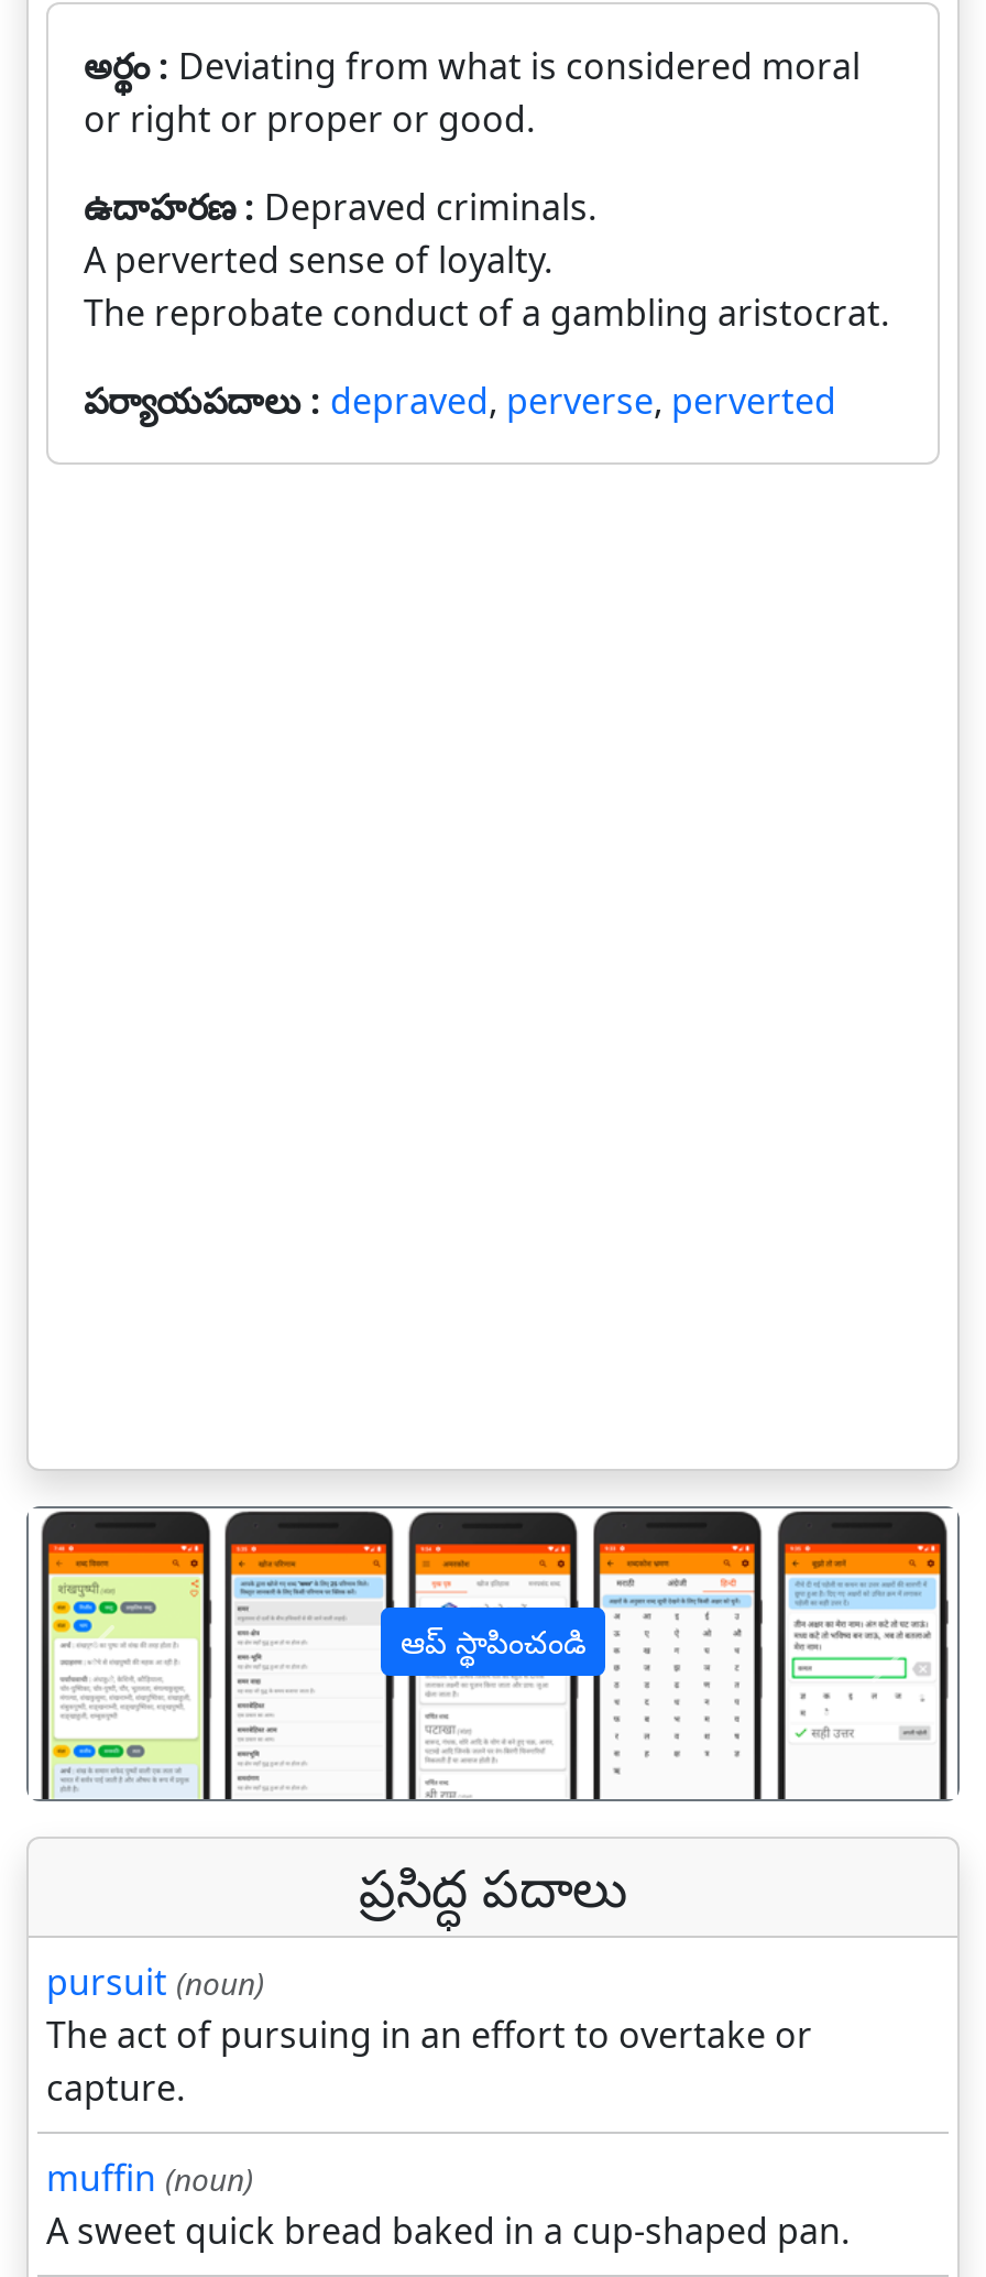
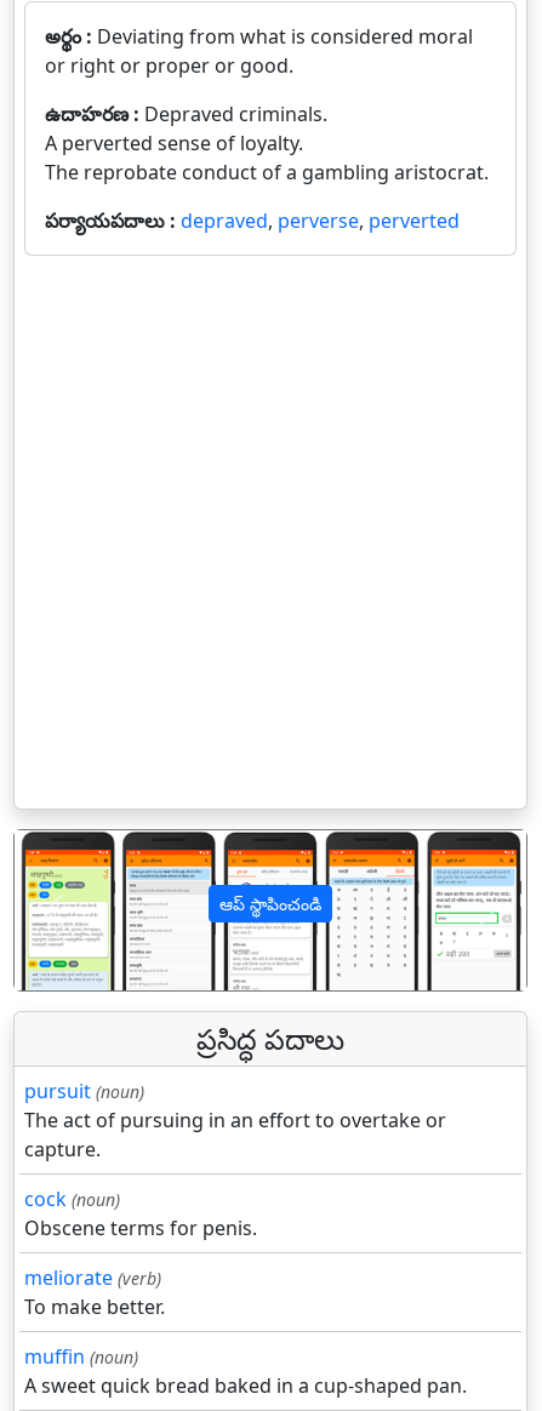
none -> [24,1186,257,1321] cock (noun) | Obscene terms for penis. | meliorate (verb) | To make better.

